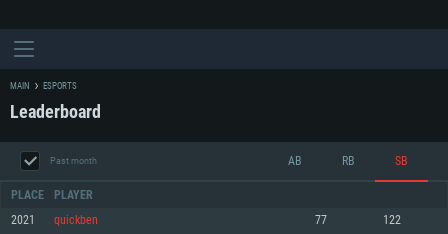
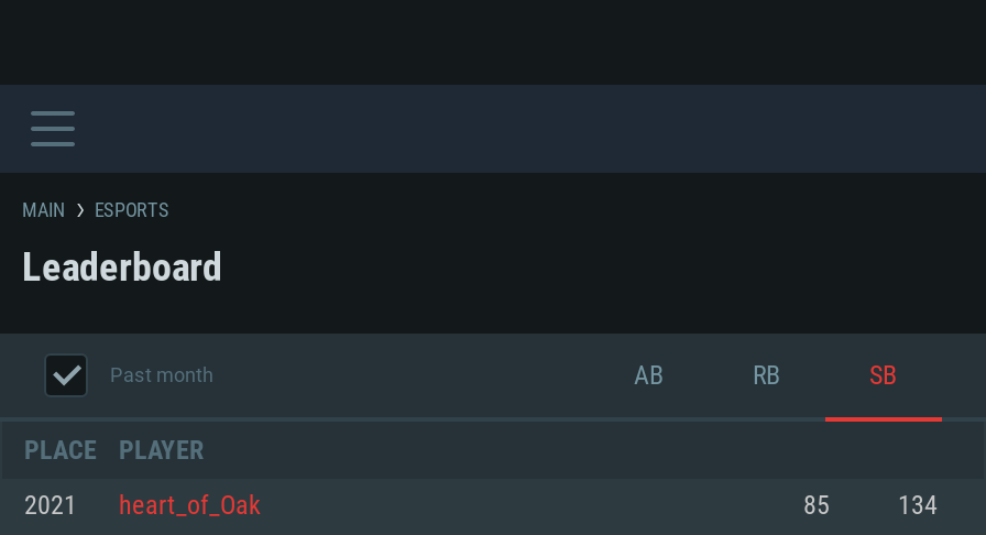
[54,215,401,226] quickben | 77 | 122 -> [119,494,938,518] heart_of_Oak | 85 | 134

